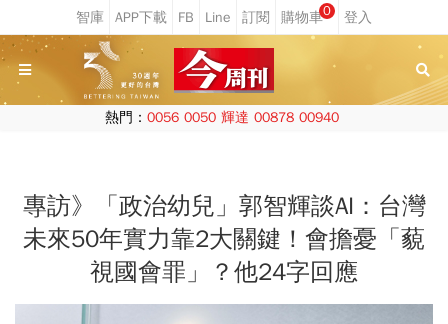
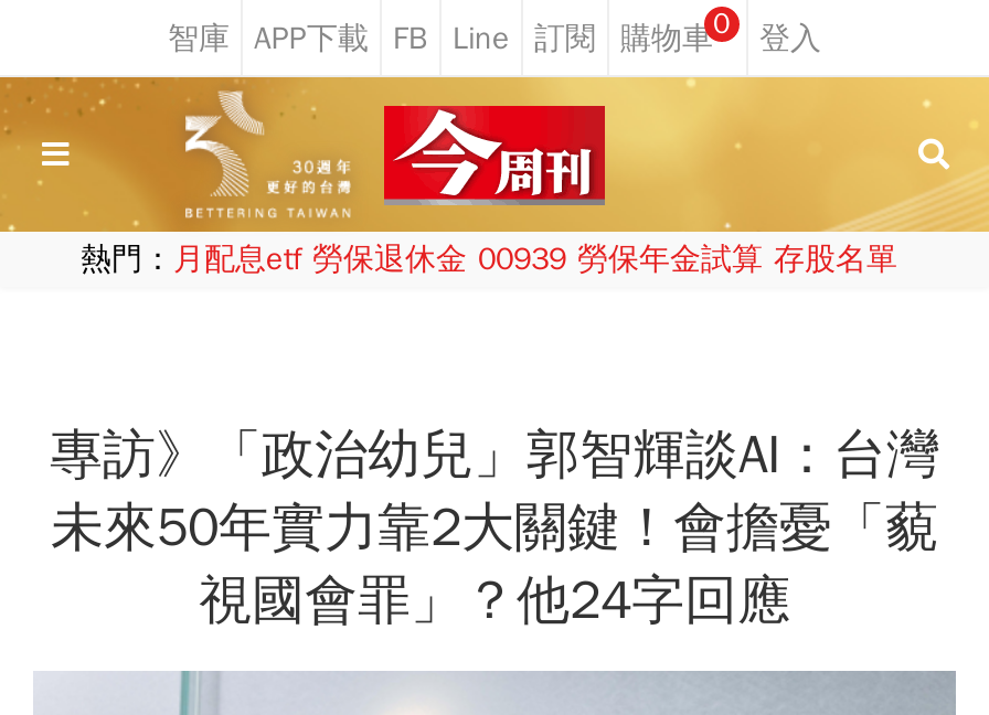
[104,109,338,126] 熱門：0056 0050 輝達 00878 00940 -> [81,241,897,278] 熱門：月配息etf 勞保退休金 00939 勞保年金試算 存股名單

